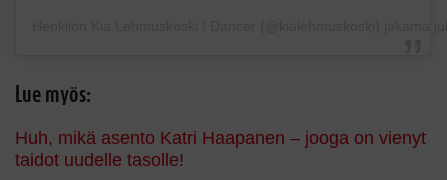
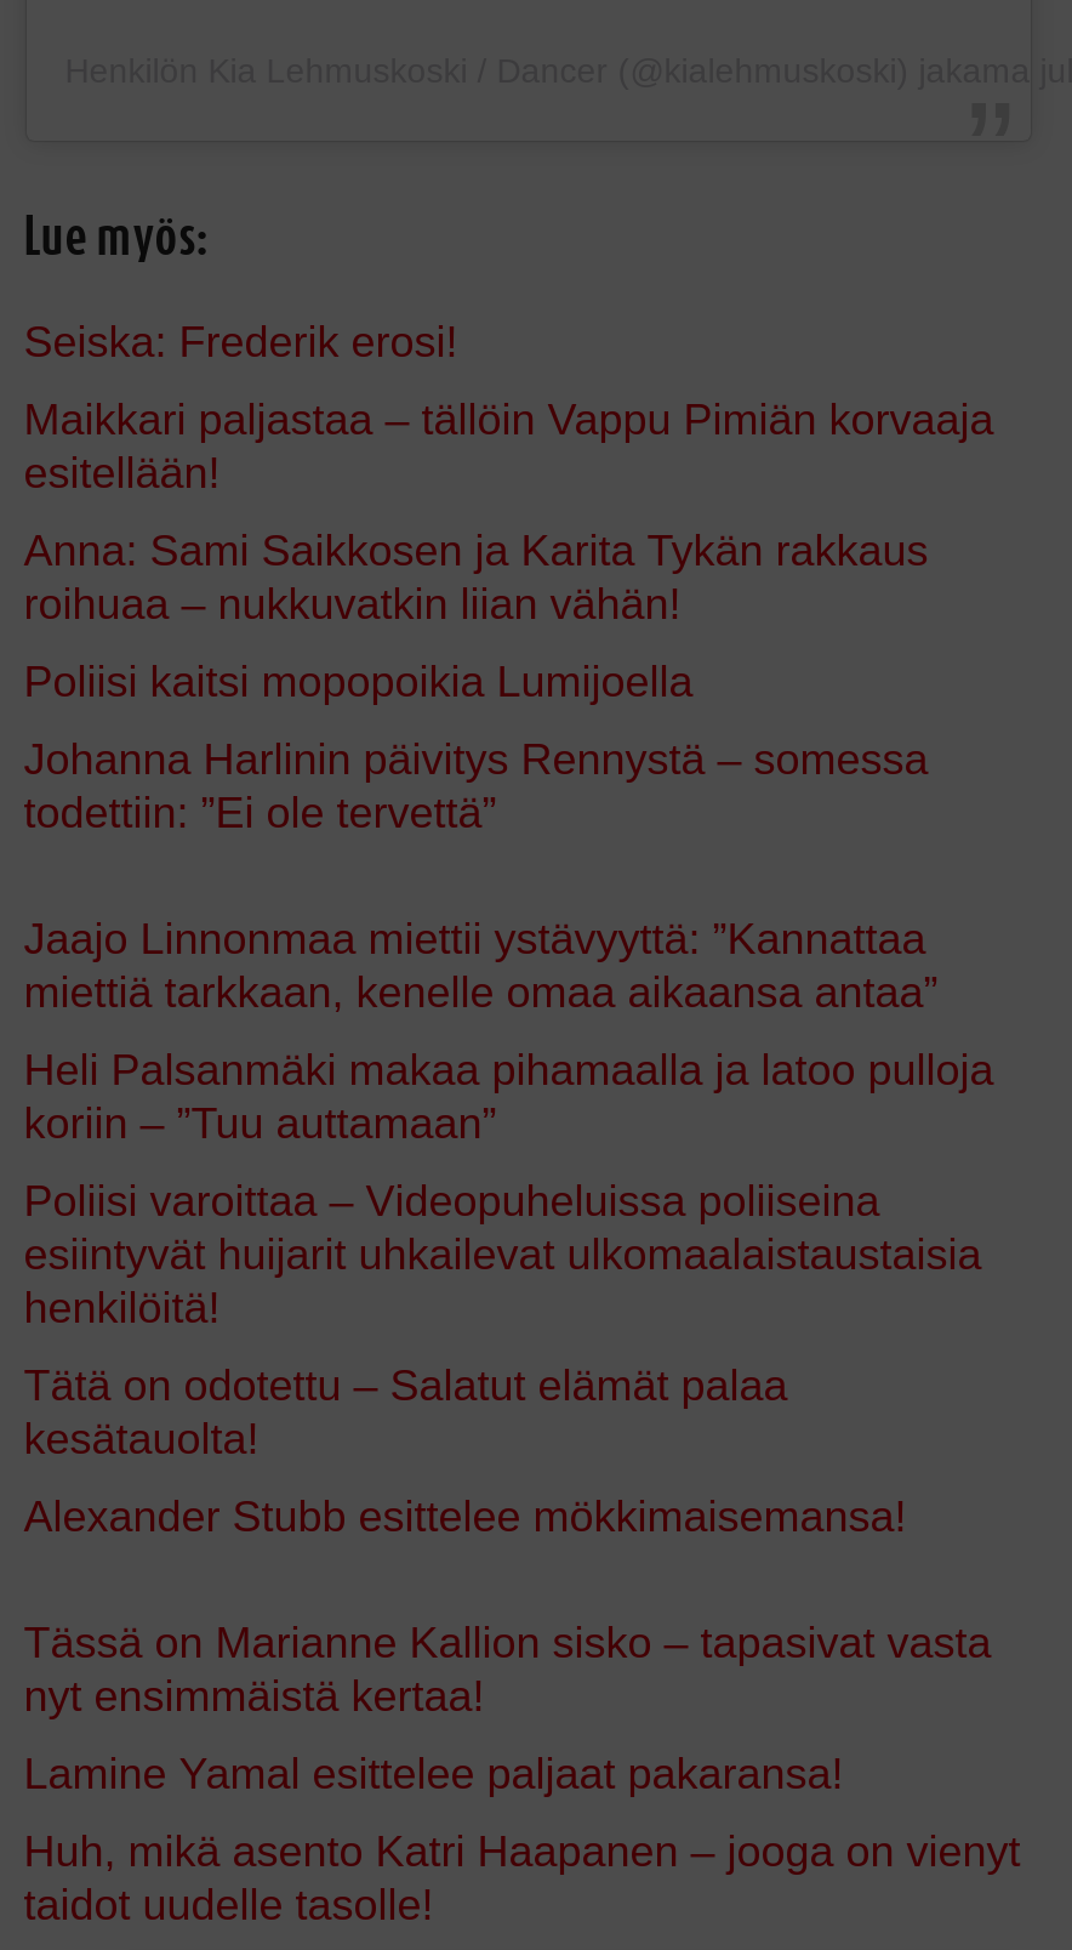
none -> [24,316,994,1797] Seiska: Frederik erosi! | Maikkari paljastaa – tällöin Vappu Pimiän korvaaja | esitellään! | Anna: Sami Saikkosen ja Karita Tykän rakkaus | roihuaa – nukkuvatkin liian vähän! | Poliisi kaitsi mopopoikia Lumijoella | Johanna Harlinin päivitys Rennystä – somessa | todettiin: ”Ei ole tervettä” | Jaajo Linnonmaa miettii ystävyyttä: ”Kannattaa | miettiä tarkkaan, kenelle omaa aikaansa antaa” | Heli Palsanmäki makaa pihamaalla ja latoo pulloja | koriin – ”Tuu auttamaan” | Poliisi varoittaa – Videopuheluissa poliiseina | esiintyvät huijarit uhkailevat ulkomaalaistaustaisia | henkilöitä! | Tätä on odotettu – Salatut elämät palaa | kesätauolta! | Alexander Stubb esittelee mökkimaisemansa! | Tässä on Marianne Kallion sisko – tapasivat vasta | nyt ensimmäistä kertaa! | Lamine Yamal esittelee paljaat pakaransa!

